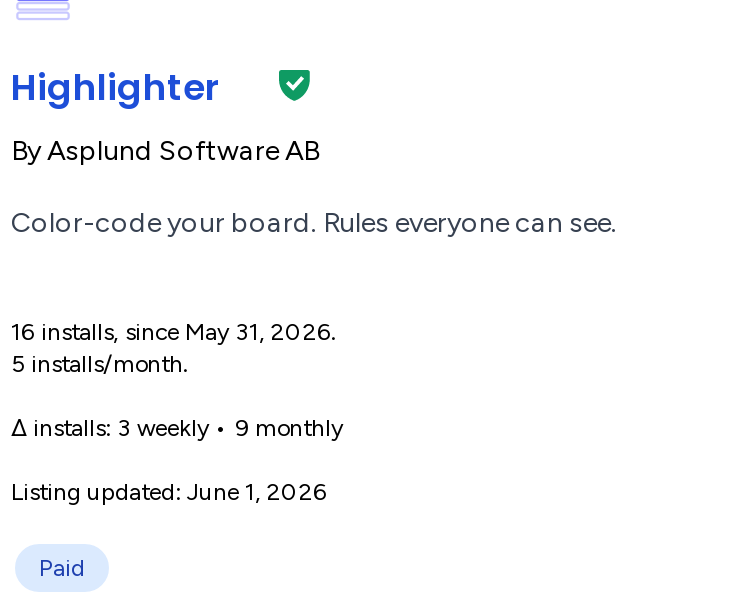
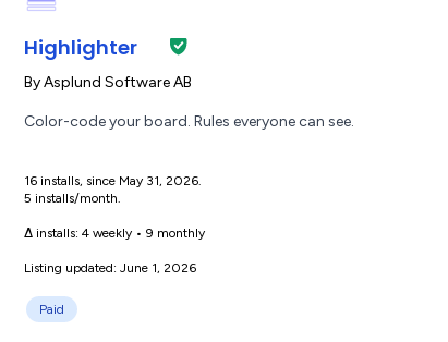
[11,414,343,442] Δ installs: 3 weekly • 9 monthly -> [24,225,205,241] Δ installs: 4 weekly • 9 monthly

